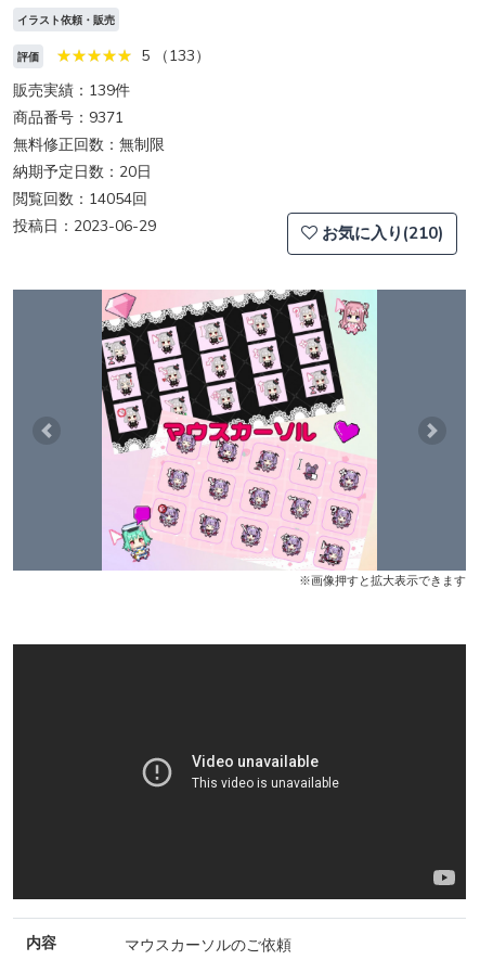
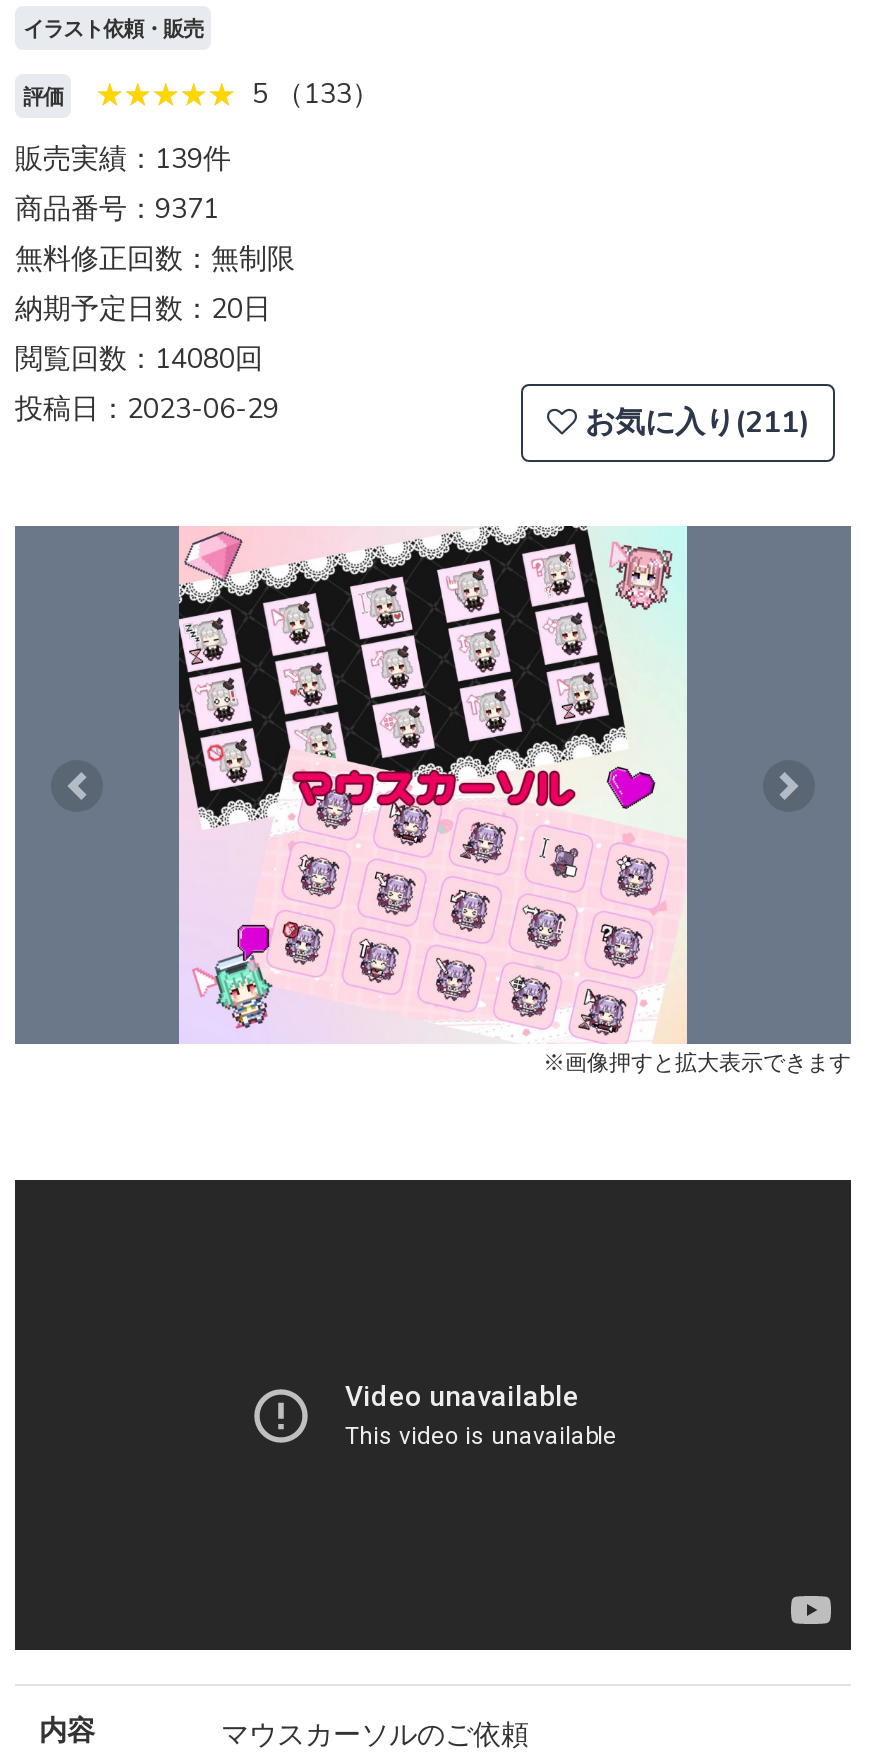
[13,189,147,210] 閲覧回数：14054回 -> [15,341,263,379] 閲覧回数：14080回
[322,223,443,245] お気に入り(210) -> [585,403,809,443] お気に入り(211)

